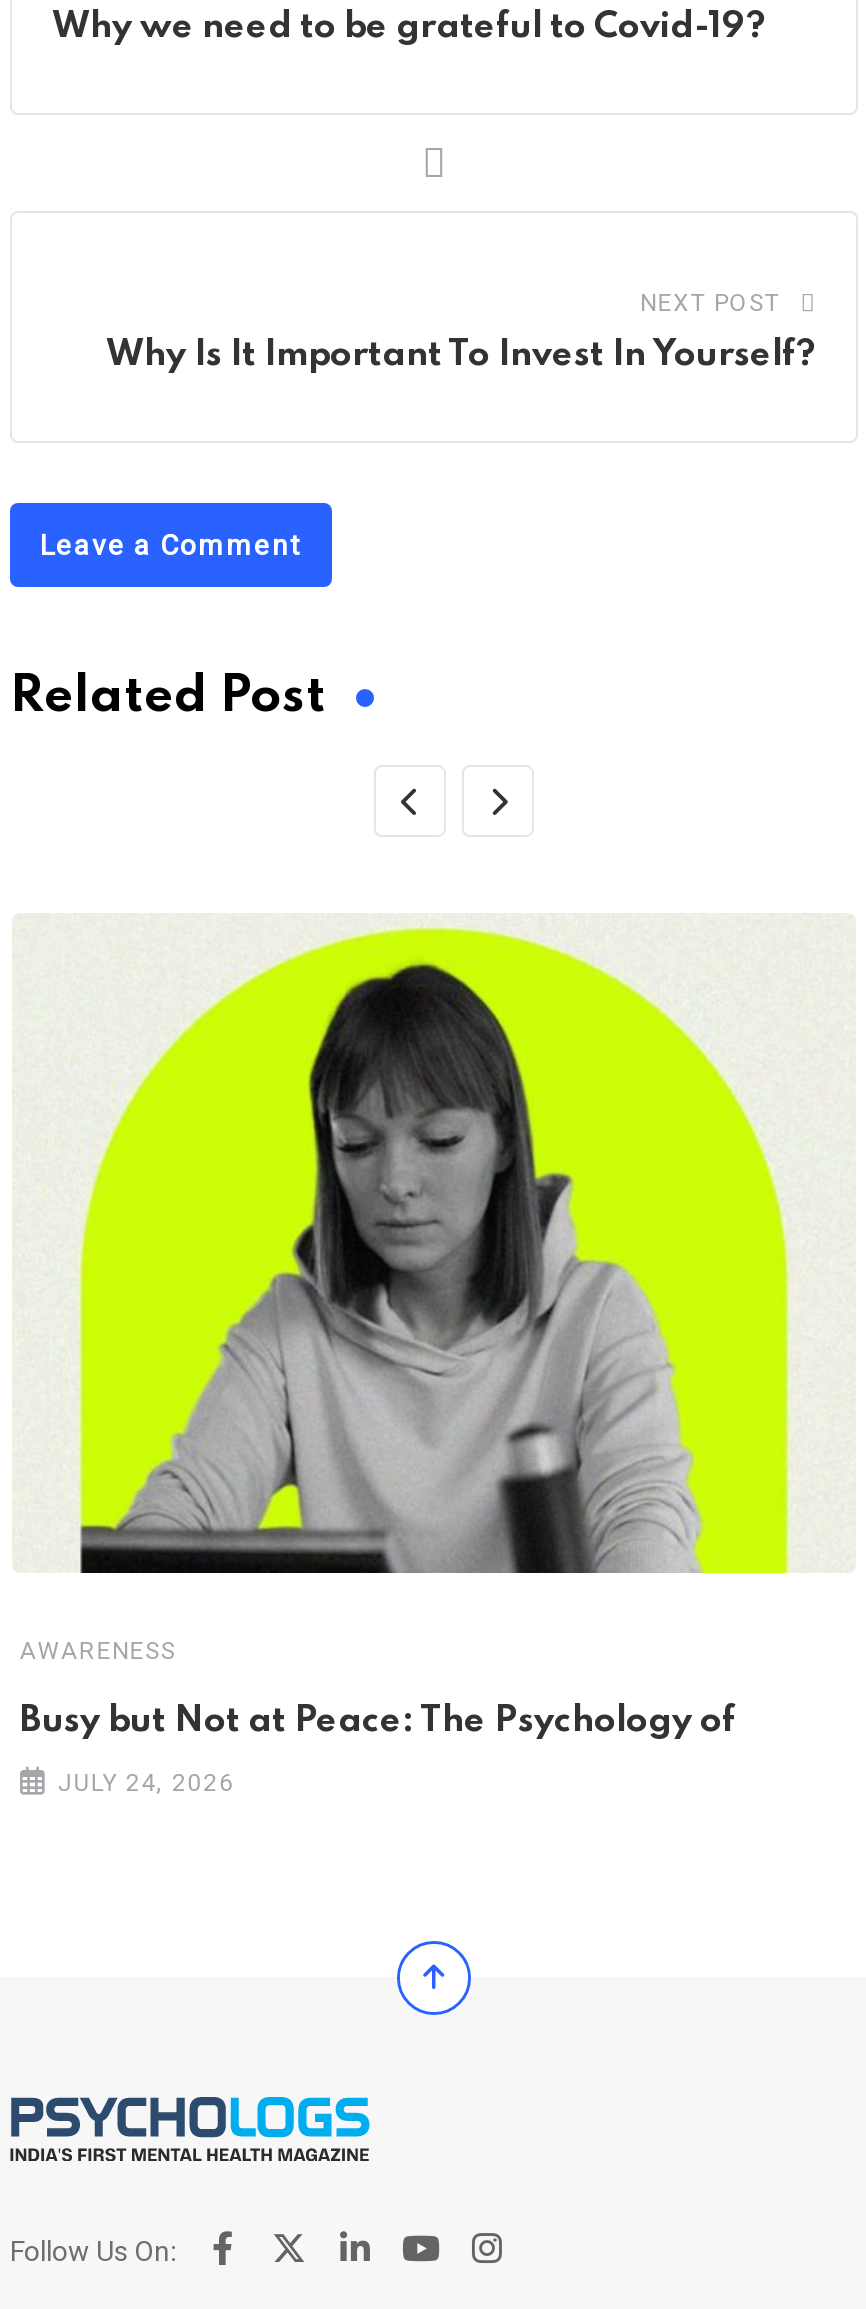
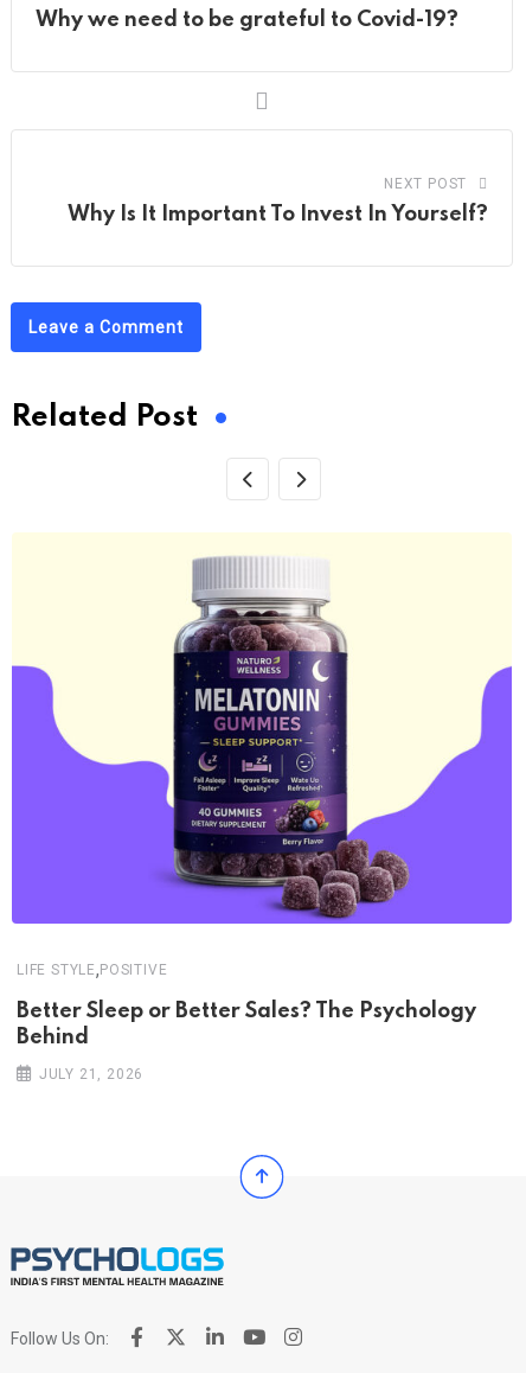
[12,925,856,1665] [image] | AWARENESS -> [11,554,513,981] [image] | LIFE STYLE,POSITIVE
[20,1703,736,1739] Busy but Not at Peace: The Psychology of -> [17,1001,476,1048] Better Sleep or Better Sales? The Psychology | Behind
[58,1769,234,1797] JULY 24, 2026 -> [39,1066,144,1083] JULY 21, 2026

